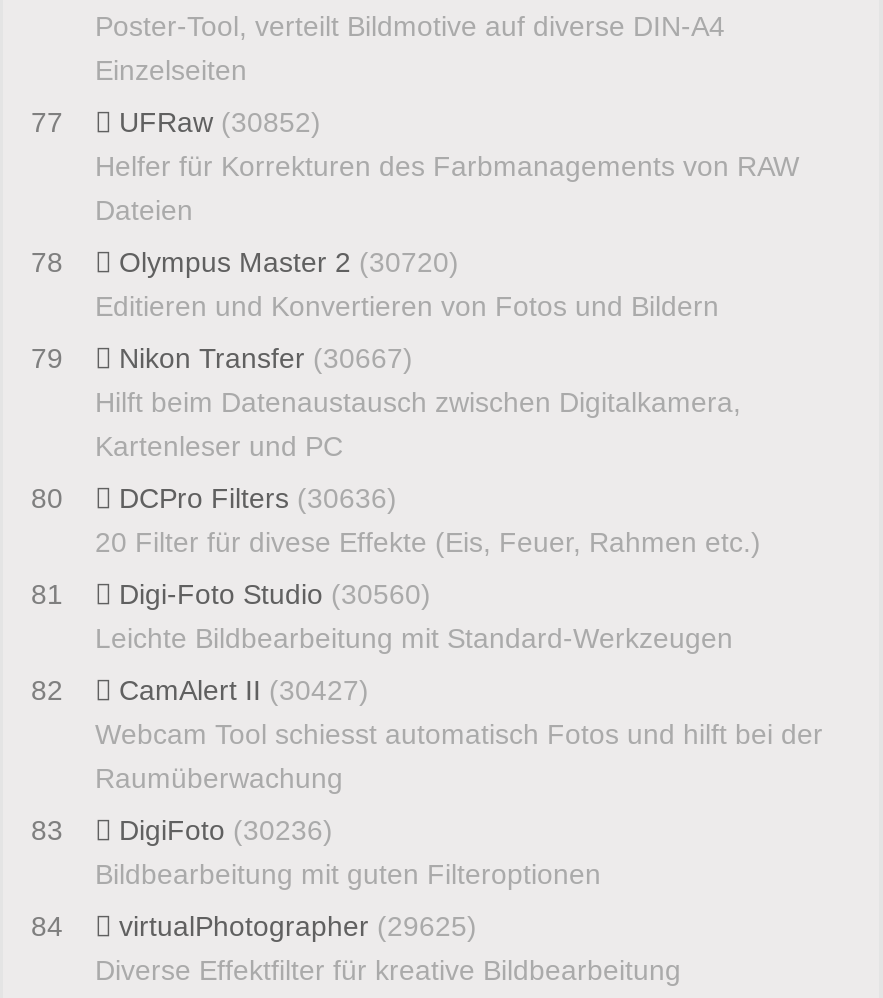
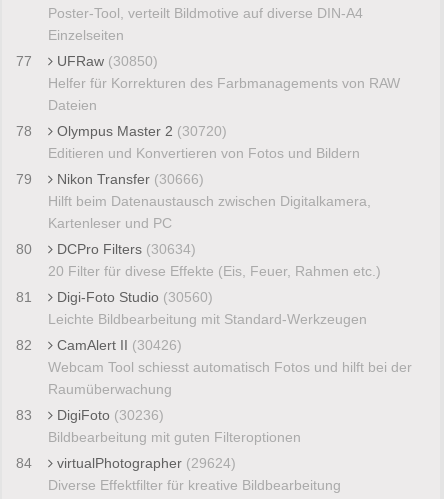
[31,106,321,138] 77 UFRaw (30852) -> [16,53,158,69] 77 UFRaw (30850)
[111,342,413,374] Nikon Transfer (30667) -> [53,171,204,187] Nikon Transfer (30666)
[111,482,397,514] DCPro Filters (30636) -> [53,241,196,257] DCPro Filters (30634)
[31,674,369,706] 82 CamAlert II (30427) -> [16,337,182,353] 82 CamAlert II (30426)
[111,910,477,942] virtualPhotographer (29625) -> [53,455,236,471] virtualPhotographer (29624)

